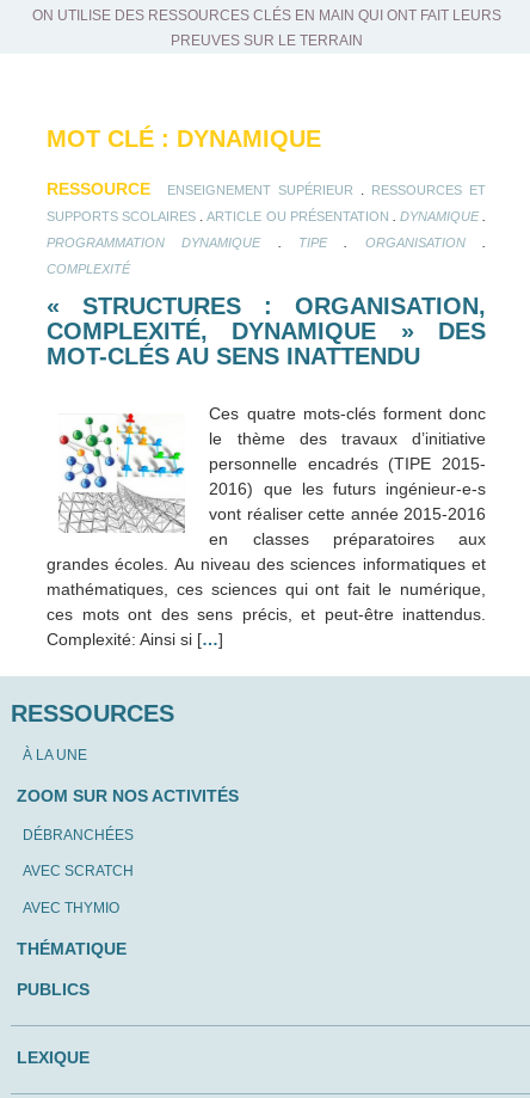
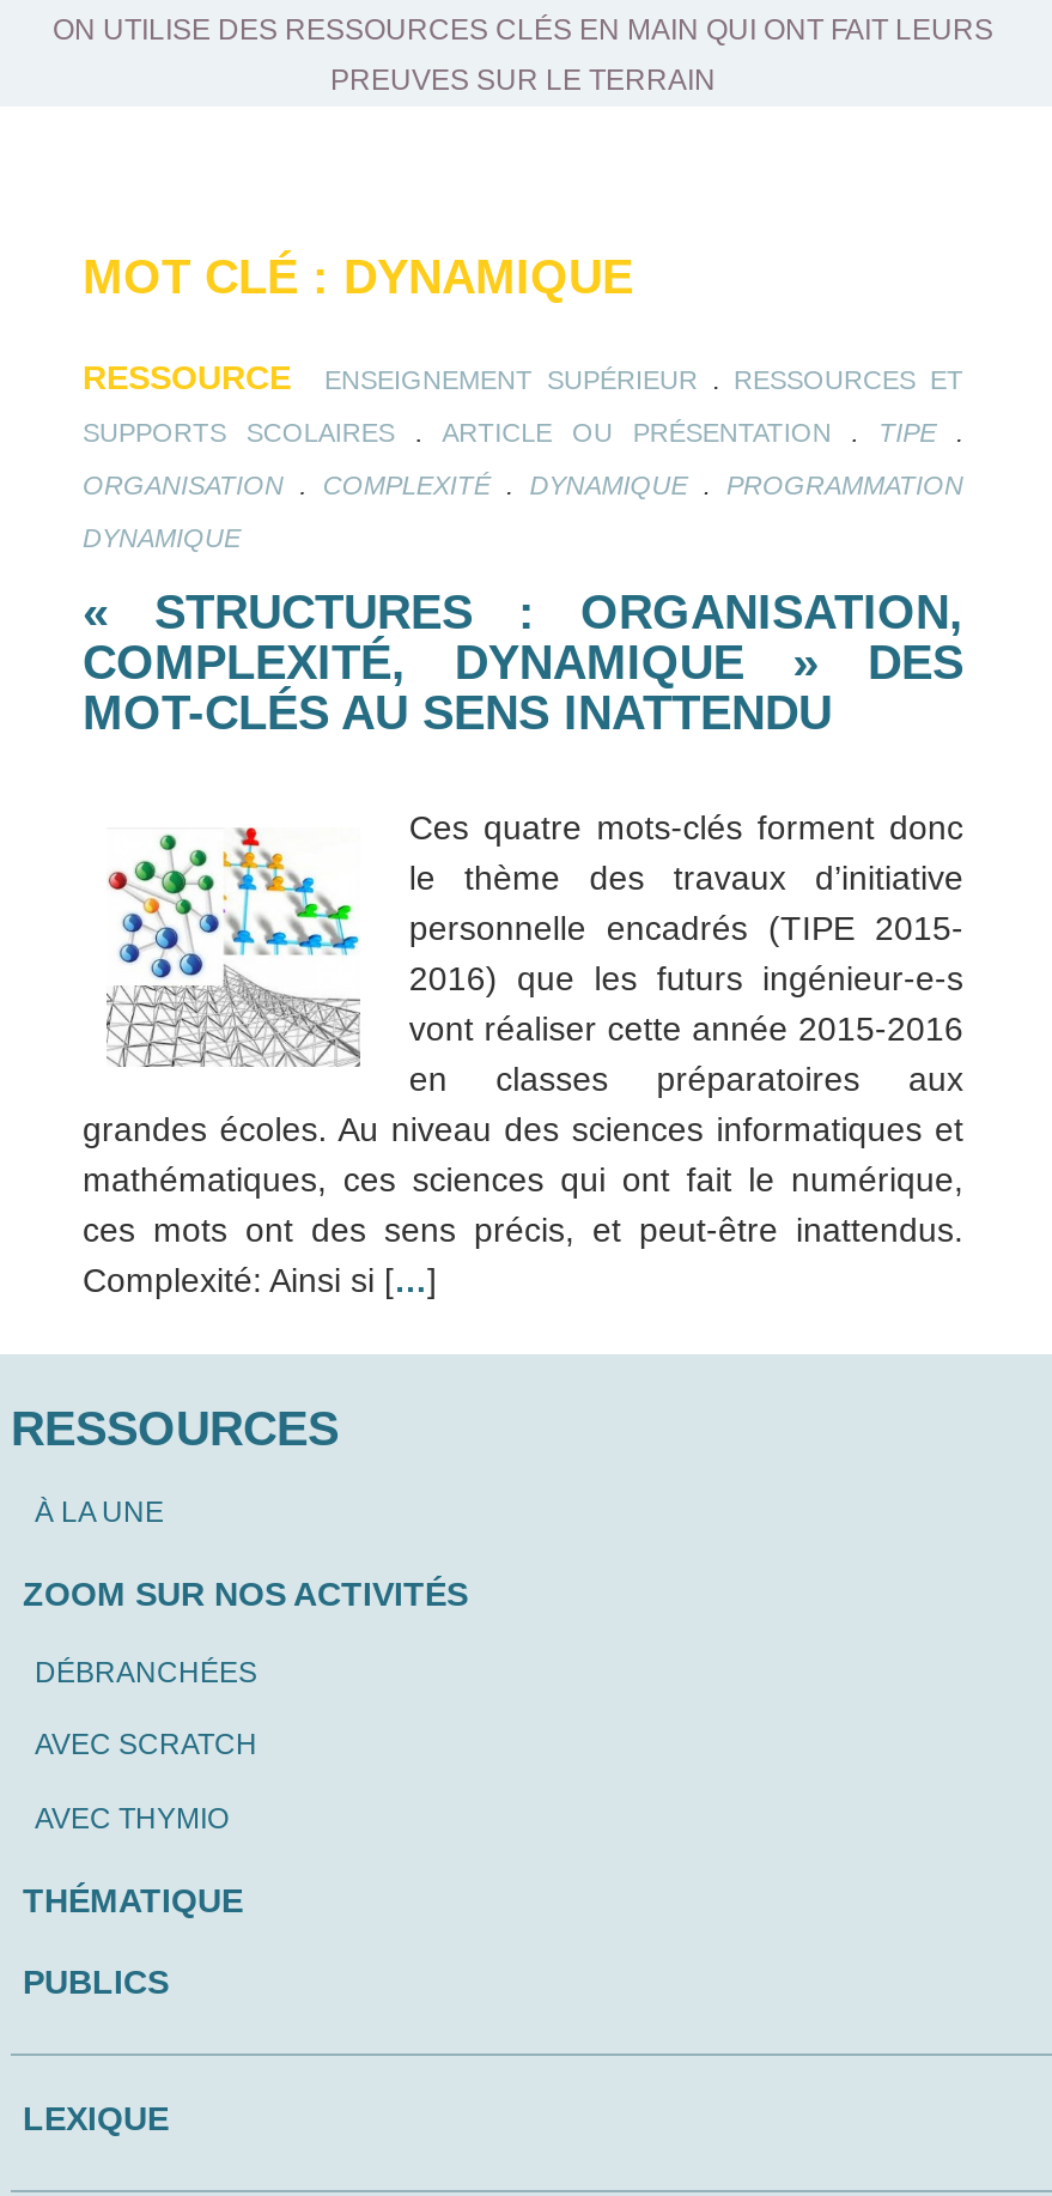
[47,208,486,223] SUPPORTS SCOLAIRES. ARTICLE OU PRÉSENTATION. DYNAMIQUE. -> [83,415,963,447] SUPPORTS SCOLAIRES. ARTICLE OU PRÉSENTATION. TIPE.
[47,234,486,250] PROGRAMMATION DYNAMIQUE. TIPE. ORGANISATION. -> [83,468,963,499] ORGANISATION. COMPLEXITÉ. DYNAMIQUE. PROGRAMMATION
[47,262,130,276] COMPLEXITÉ -> [83,523,241,552] DYNAMIQUE

